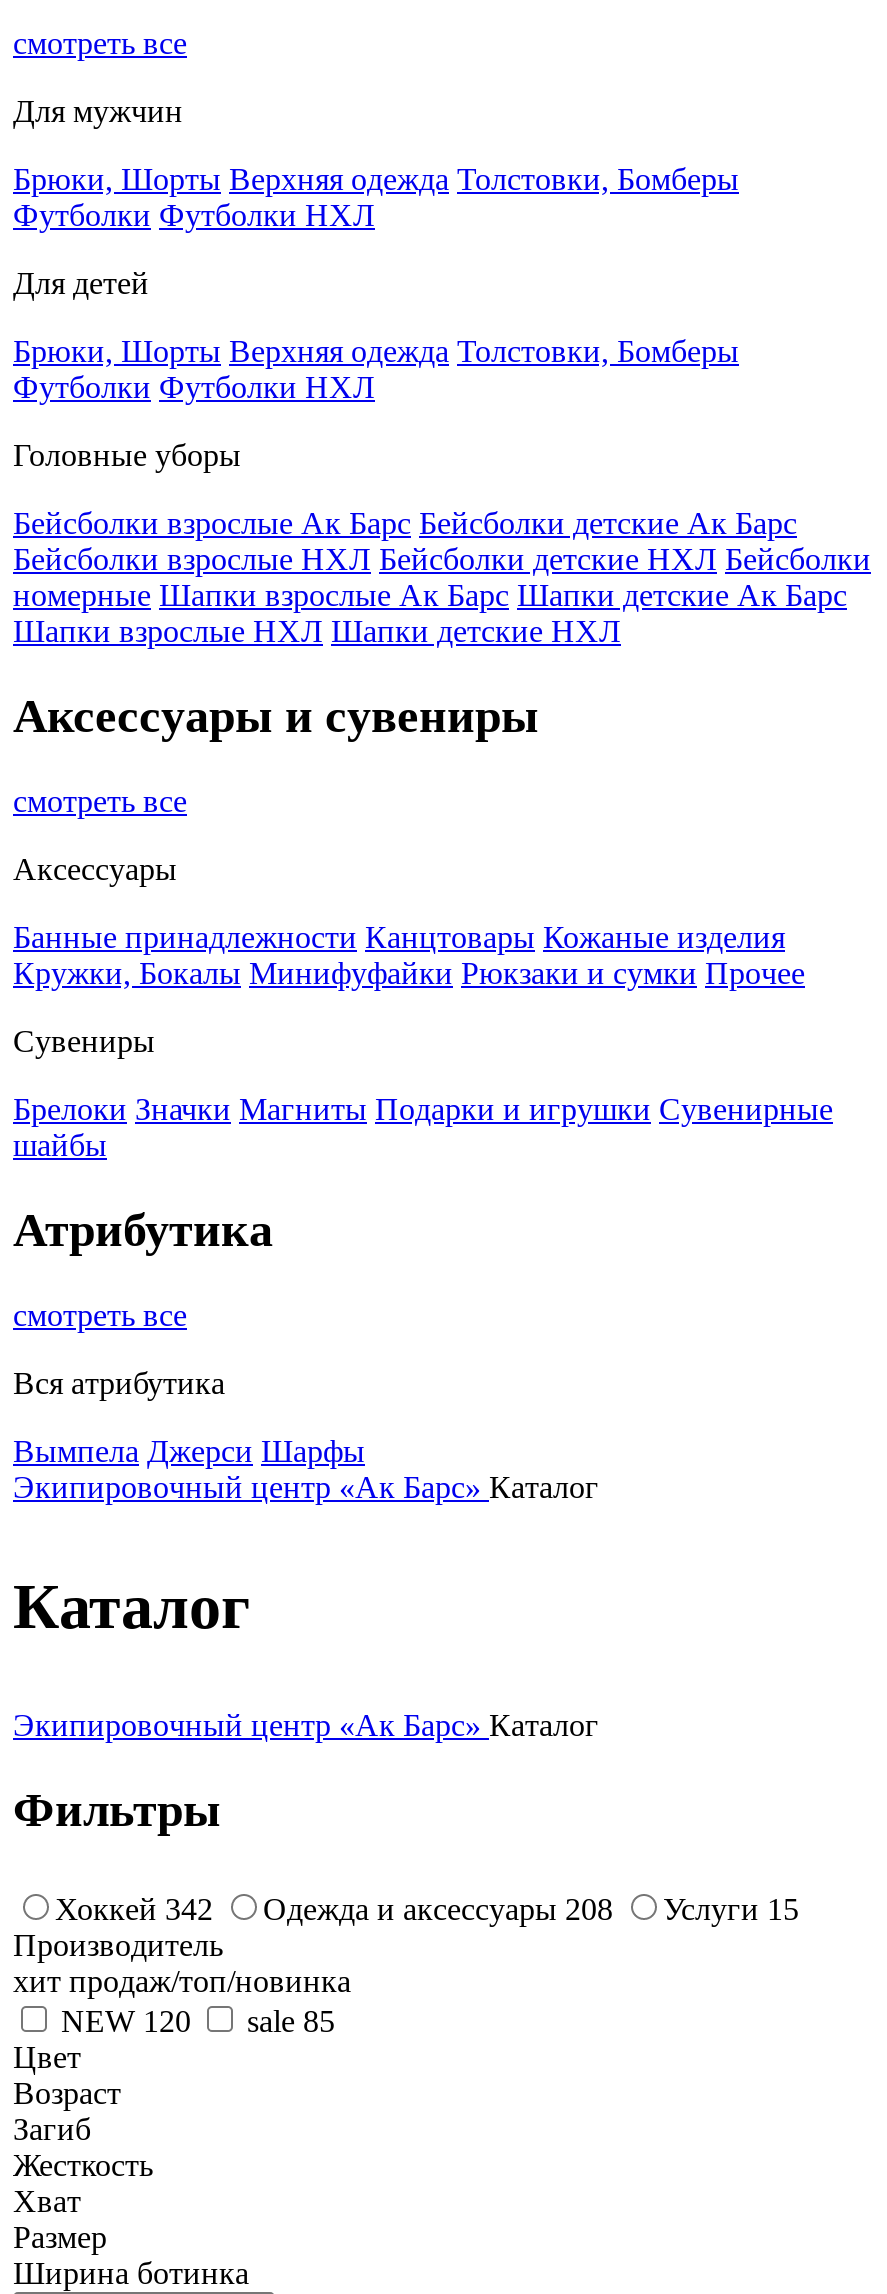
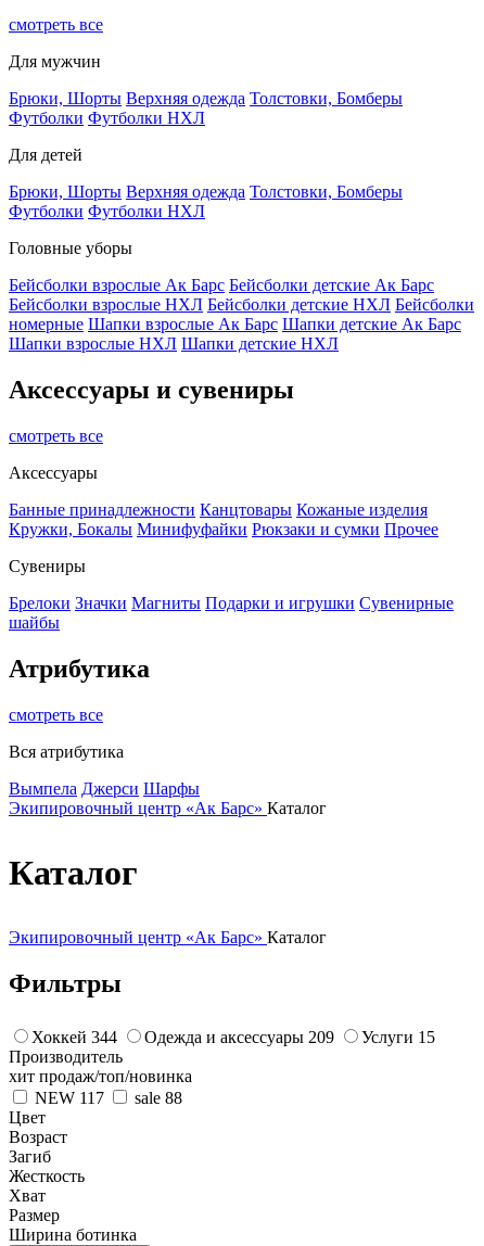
[55,1891,213,1925] Хоккей 342 -> [31,1027,117,1046] Хоккей 344
[263,1891,613,1925] Одежда и аксессуары 208 -> [144,1027,334,1046] Одежда и аксессуары 209
[61,2003,191,2037] NEW 120 -> [35,1088,104,1107] NEW 117
[247,2003,335,2037] sale 85 -> [135,1088,182,1107] sale 88

